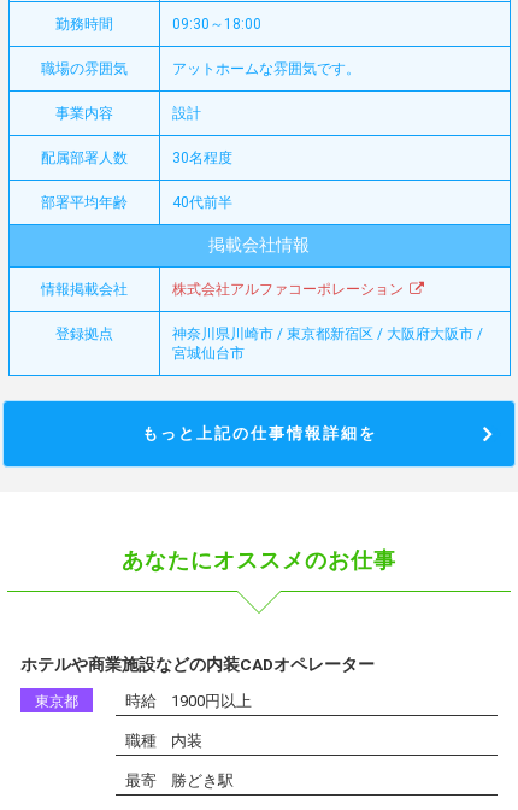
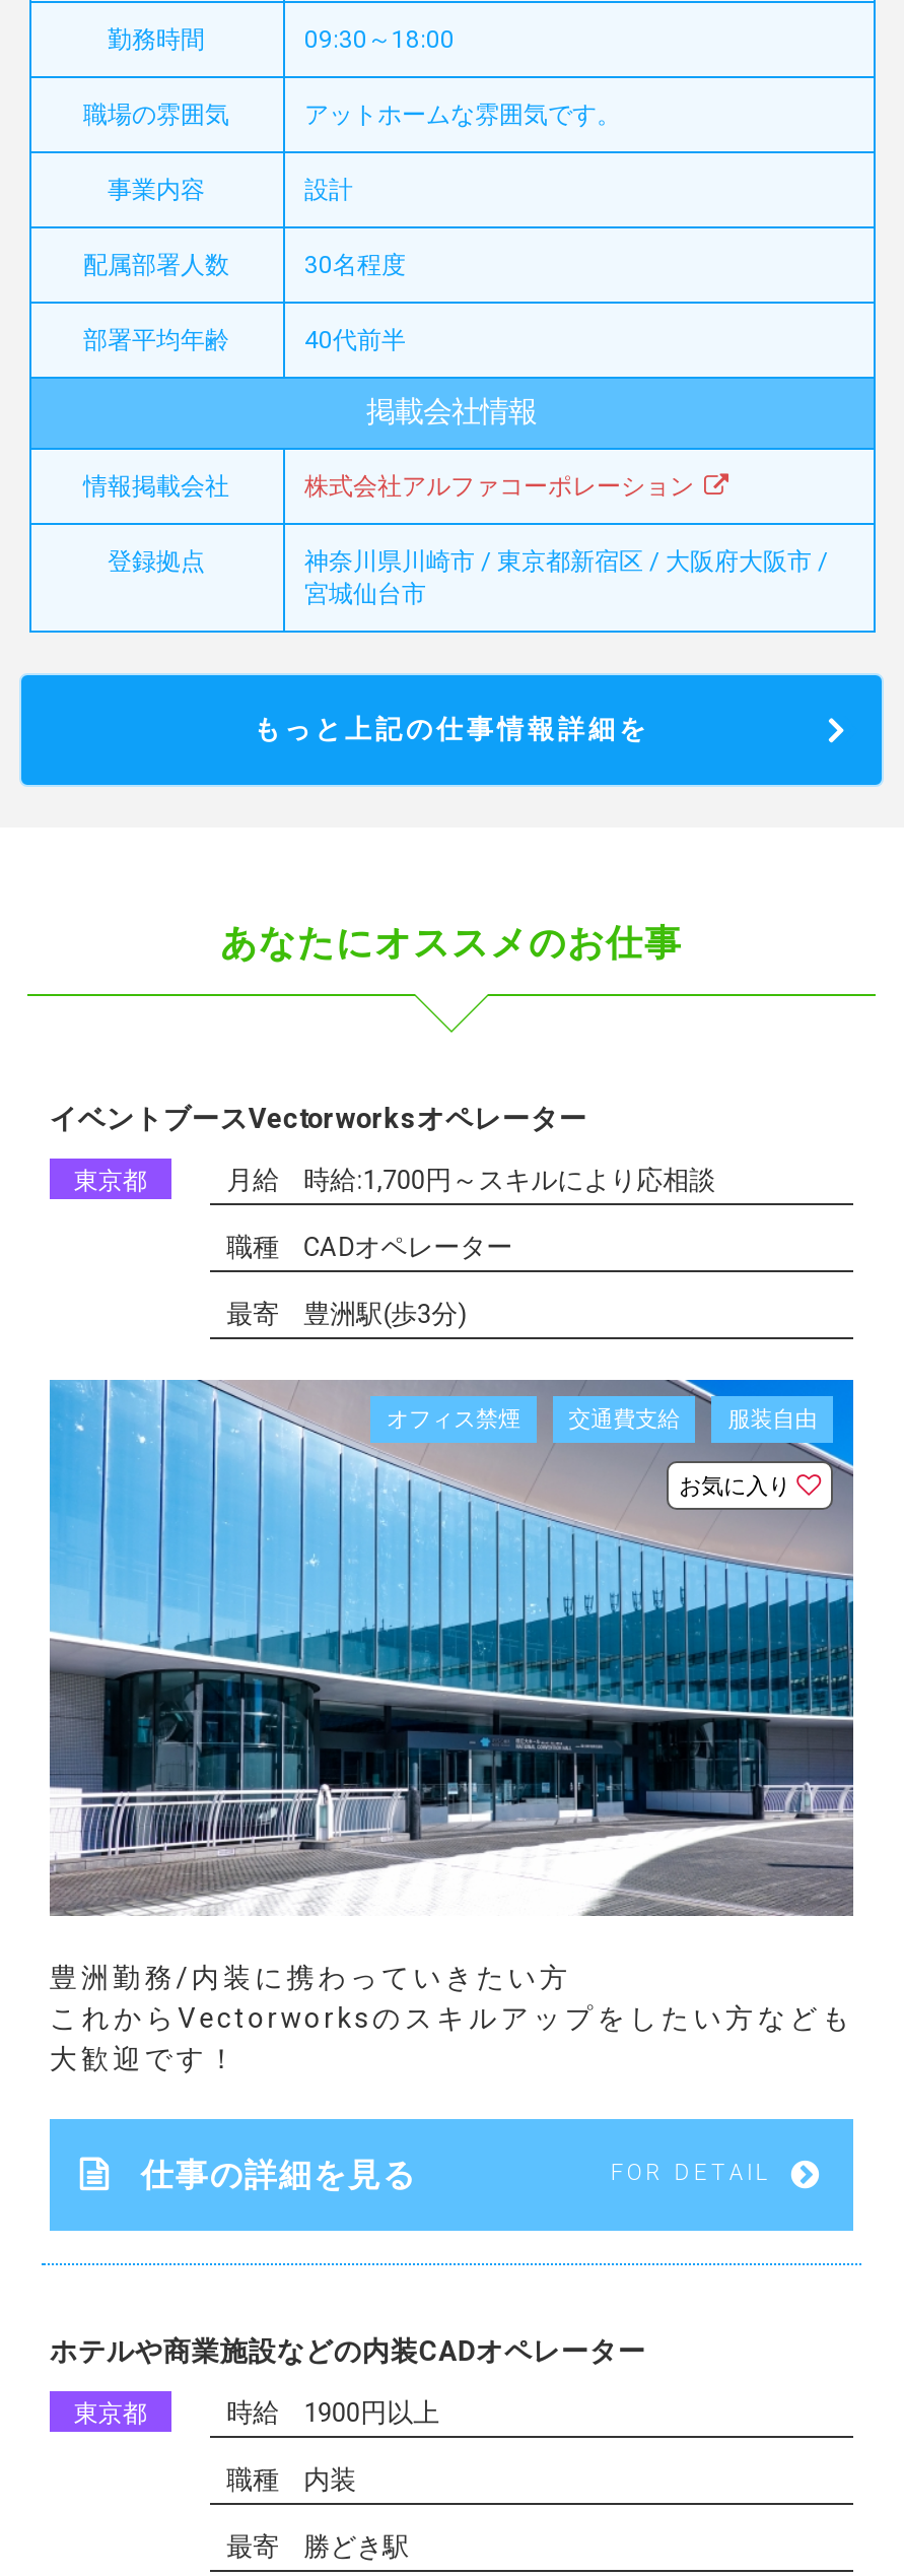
none -> [48,1377,855,1917] [image] | お気に入り
none -> [50,1102,715,1329] イベントブースVectorworksオペレーター | 東京都 | 月給 | 時給:1,700円～スキルにより応相談 | 職種 | CADオペレーター | 最寄 | 豊洲駅(歩3分)
none -> [50,1960,853,2194] 豊洲勤務/内装に携わっていきたい方 | これからVectorworksのスキルアップをしたい方なども | 大歓迎です！ | 仕事の詳細を見る | FOR DETAIL
none -> [387,1406,817,1433] オフィス禁煙 | 交通費支給 | 服装自由

